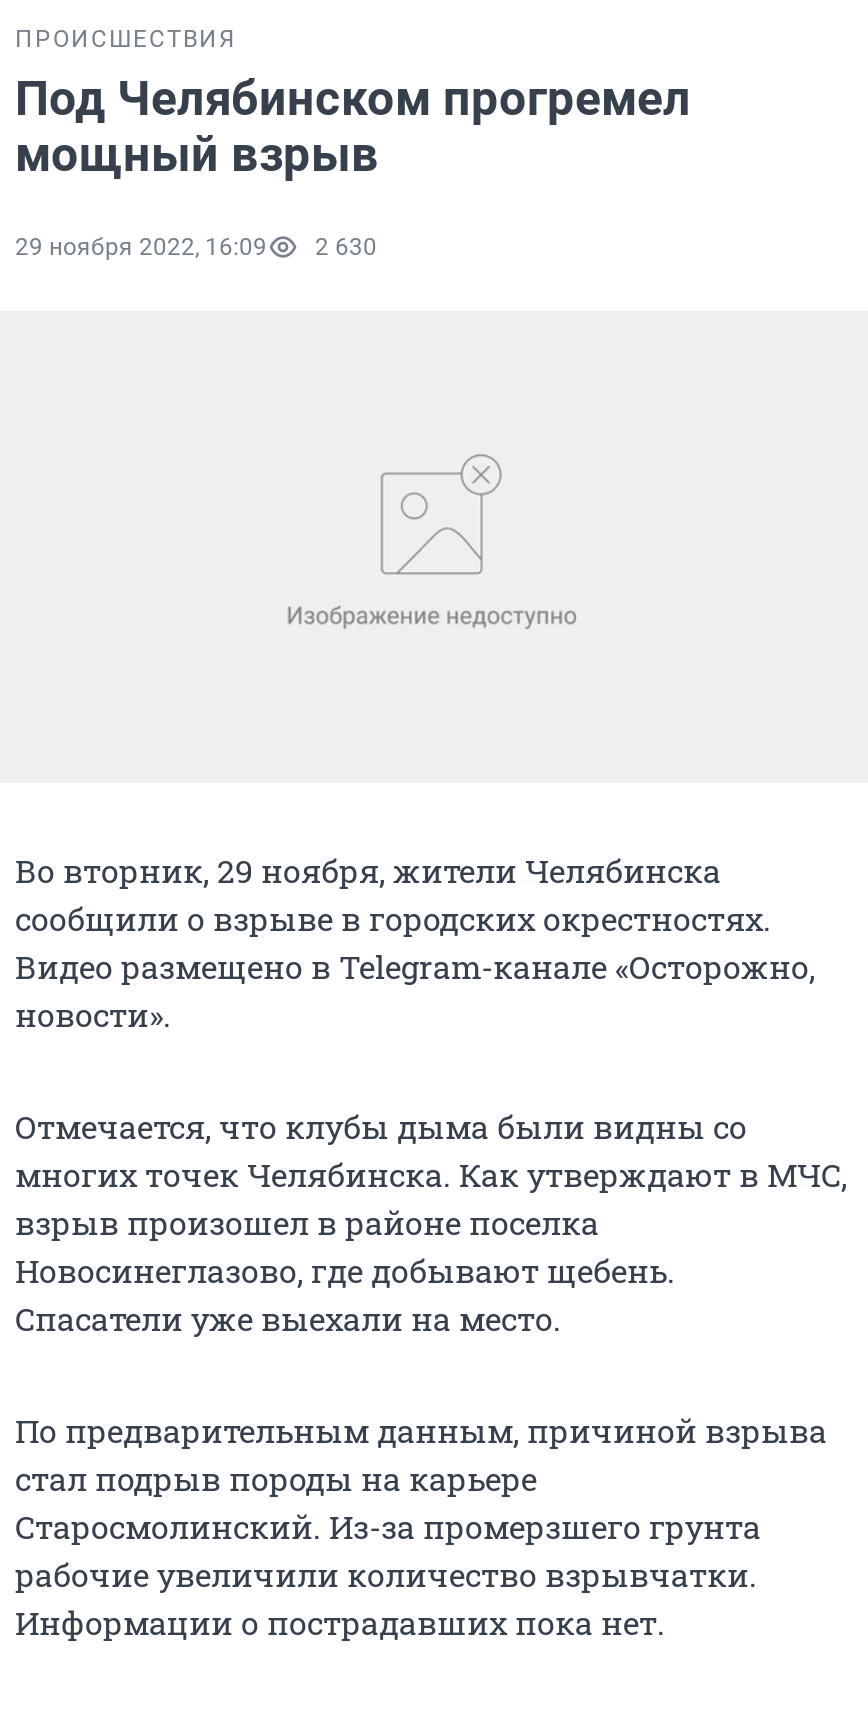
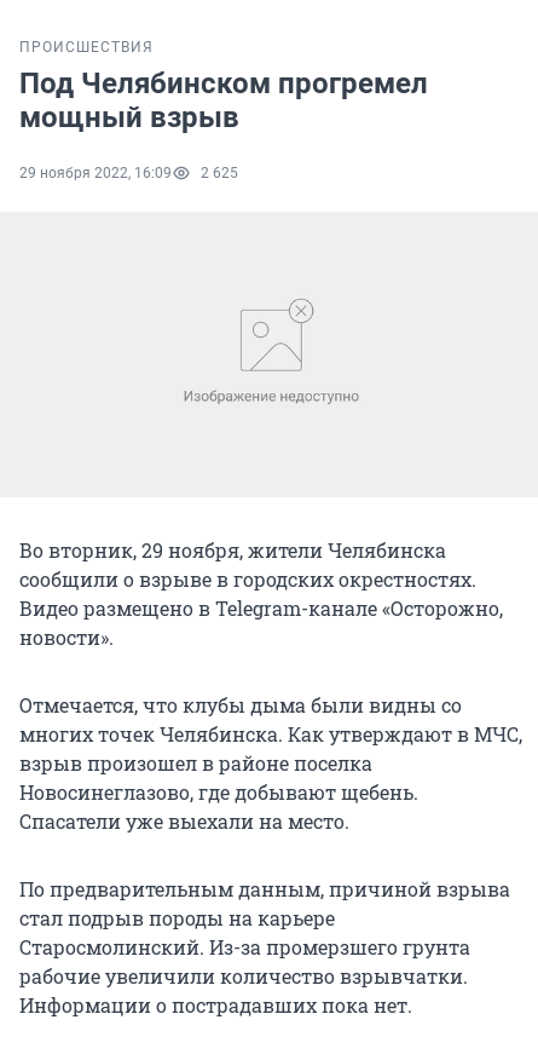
[15,233,377,261] 29 ноября 2022, 16:09 2 630 -> [19,165,238,182] 29 ноября 2022, 16:09 2 625

